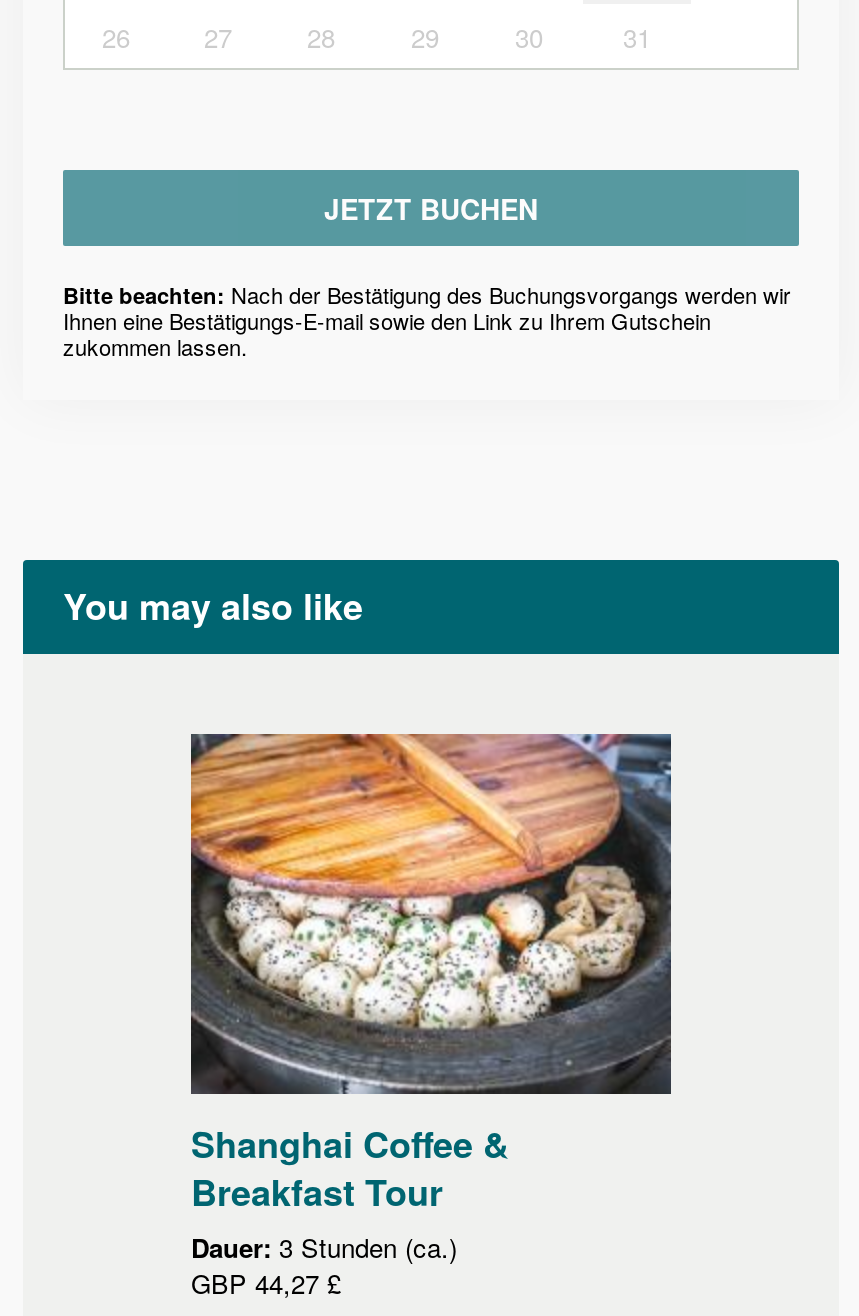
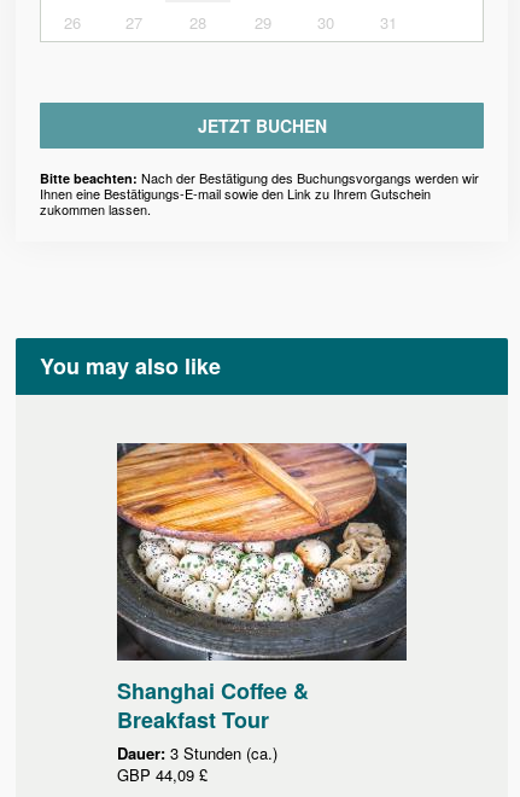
[191,1265,341,1303] GBP 44,27 £ -> [117,764,208,787] GBP 44,09 £

